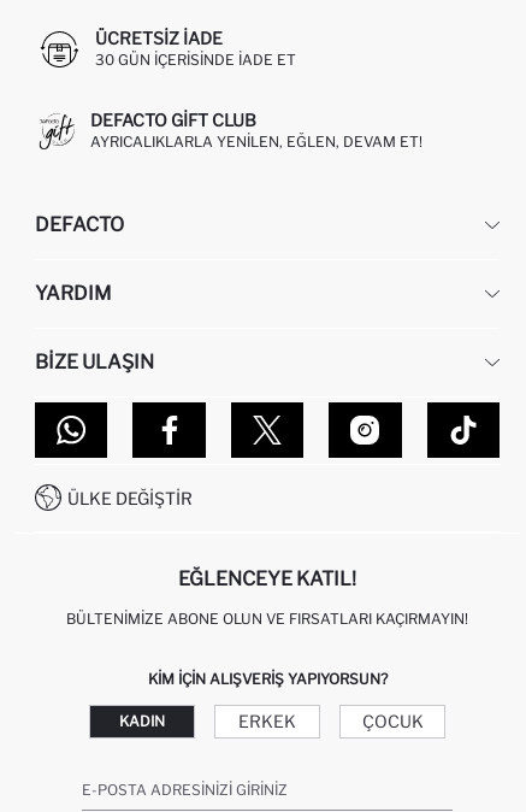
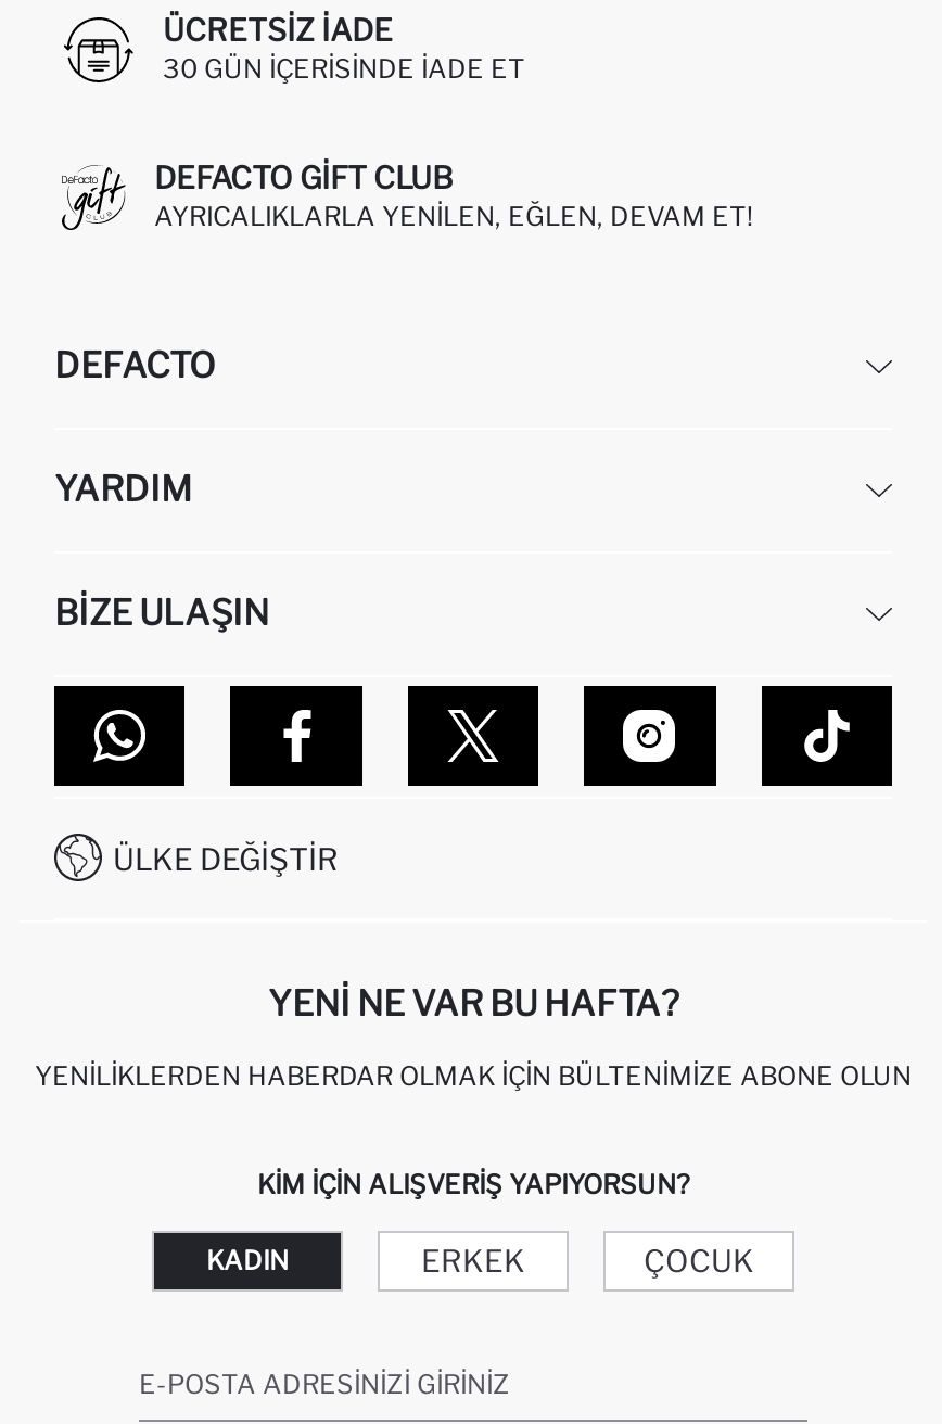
[178,567,356,590] EĞLENCEYE KATIL! -> [268,982,678,1024] YENI NE VAR BU HAFTA?
[66,609,468,627] BÜLTENIMIZE ABONE OLUN VE FIRSATLARI KAÇIRMAYIN! -> [35,1058,912,1091] YENILIKLERDEN HABERDAR OLMAK İÇIN BÜLTENIMIZE ABONE OLUN

